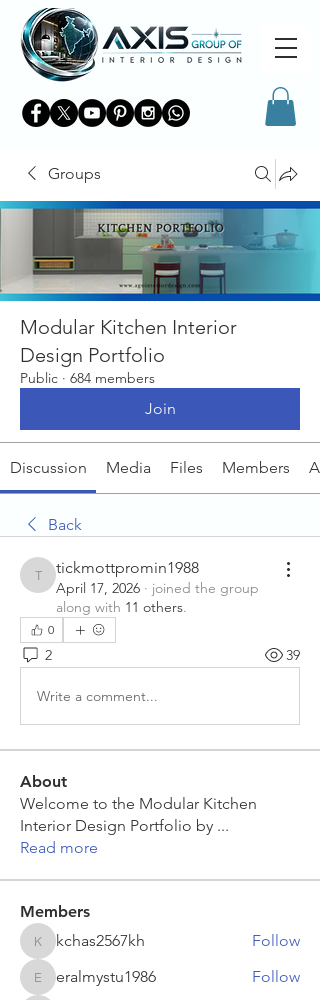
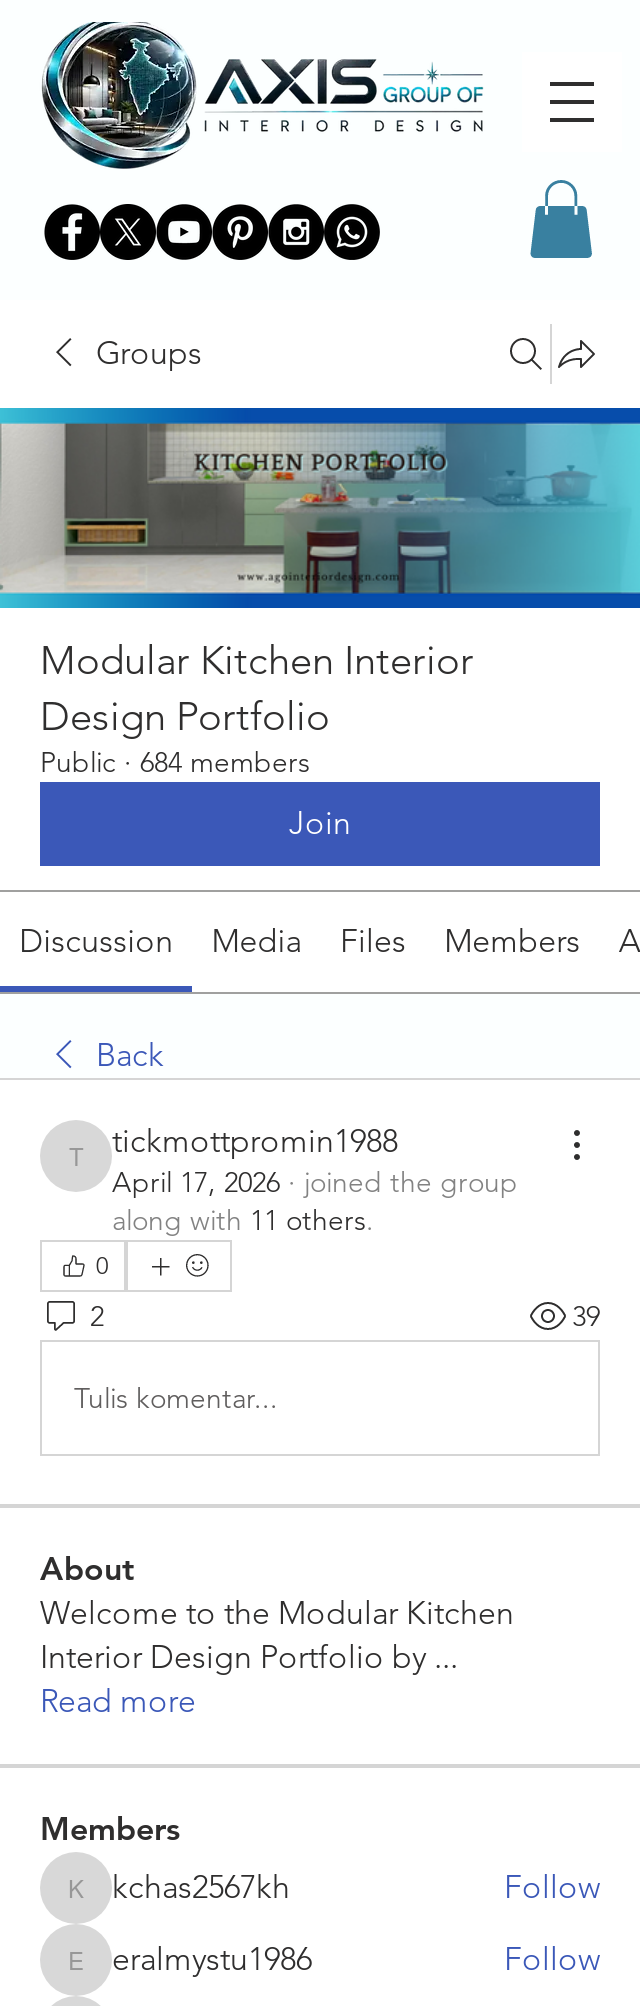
[37,687,158,705] Write a comment... -> [74,1380,278,1416] Tulis komentar...

